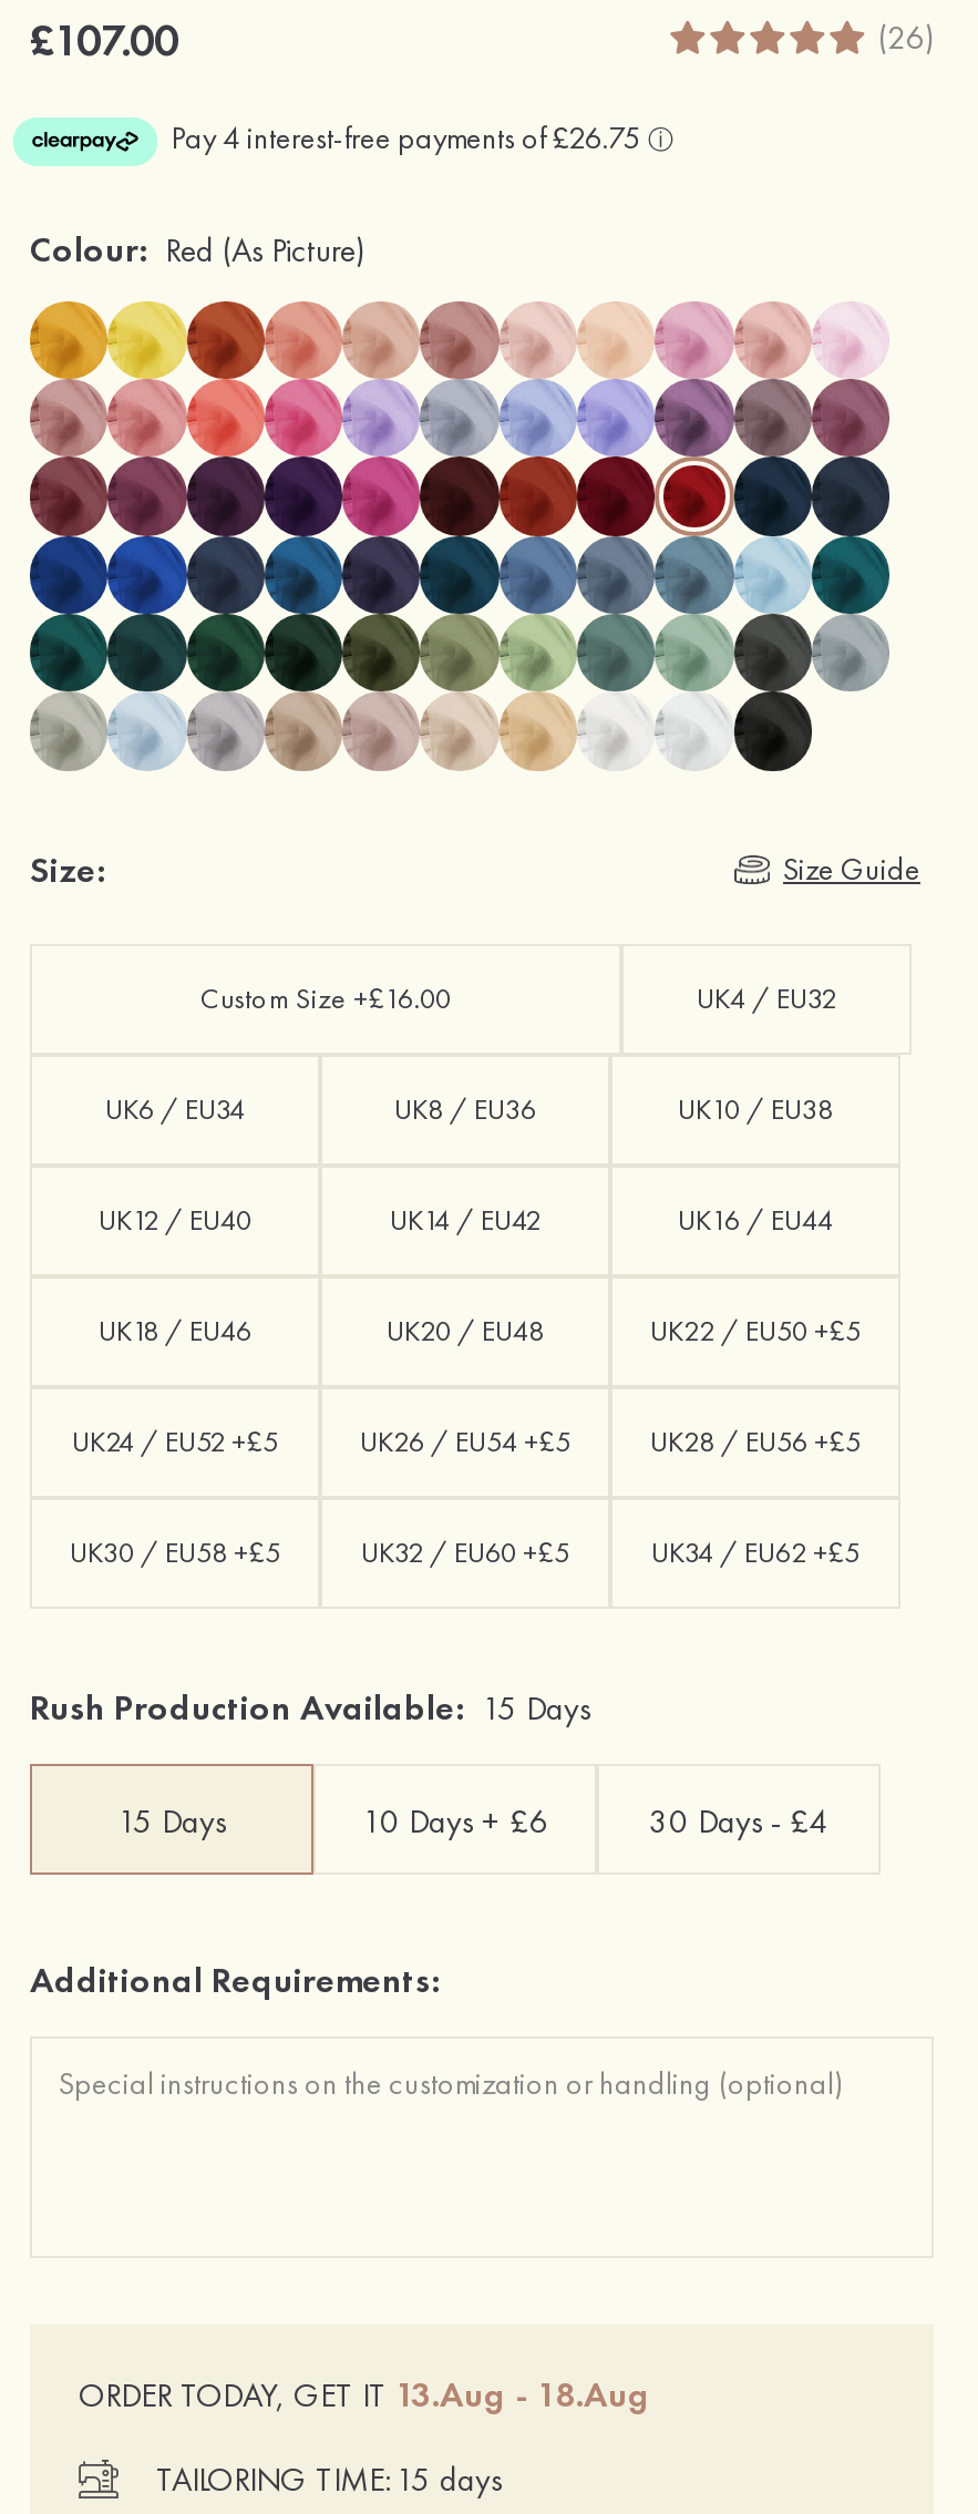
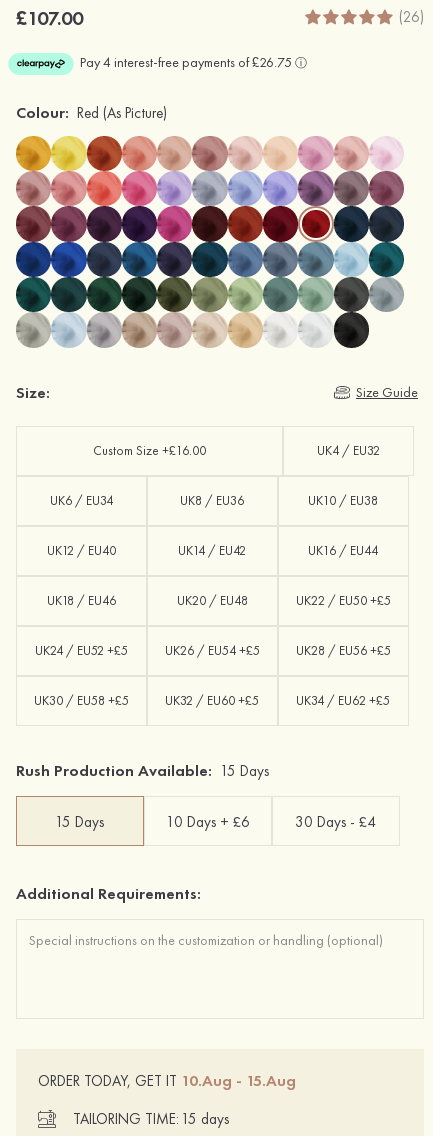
[79,2370,650,2417] ORDER TODAY, GET IT 13.Aug - 18.Aug -> [38,1070,296,1091] ORDER TODAY, GET IT 10.Aug - 15.Aug

